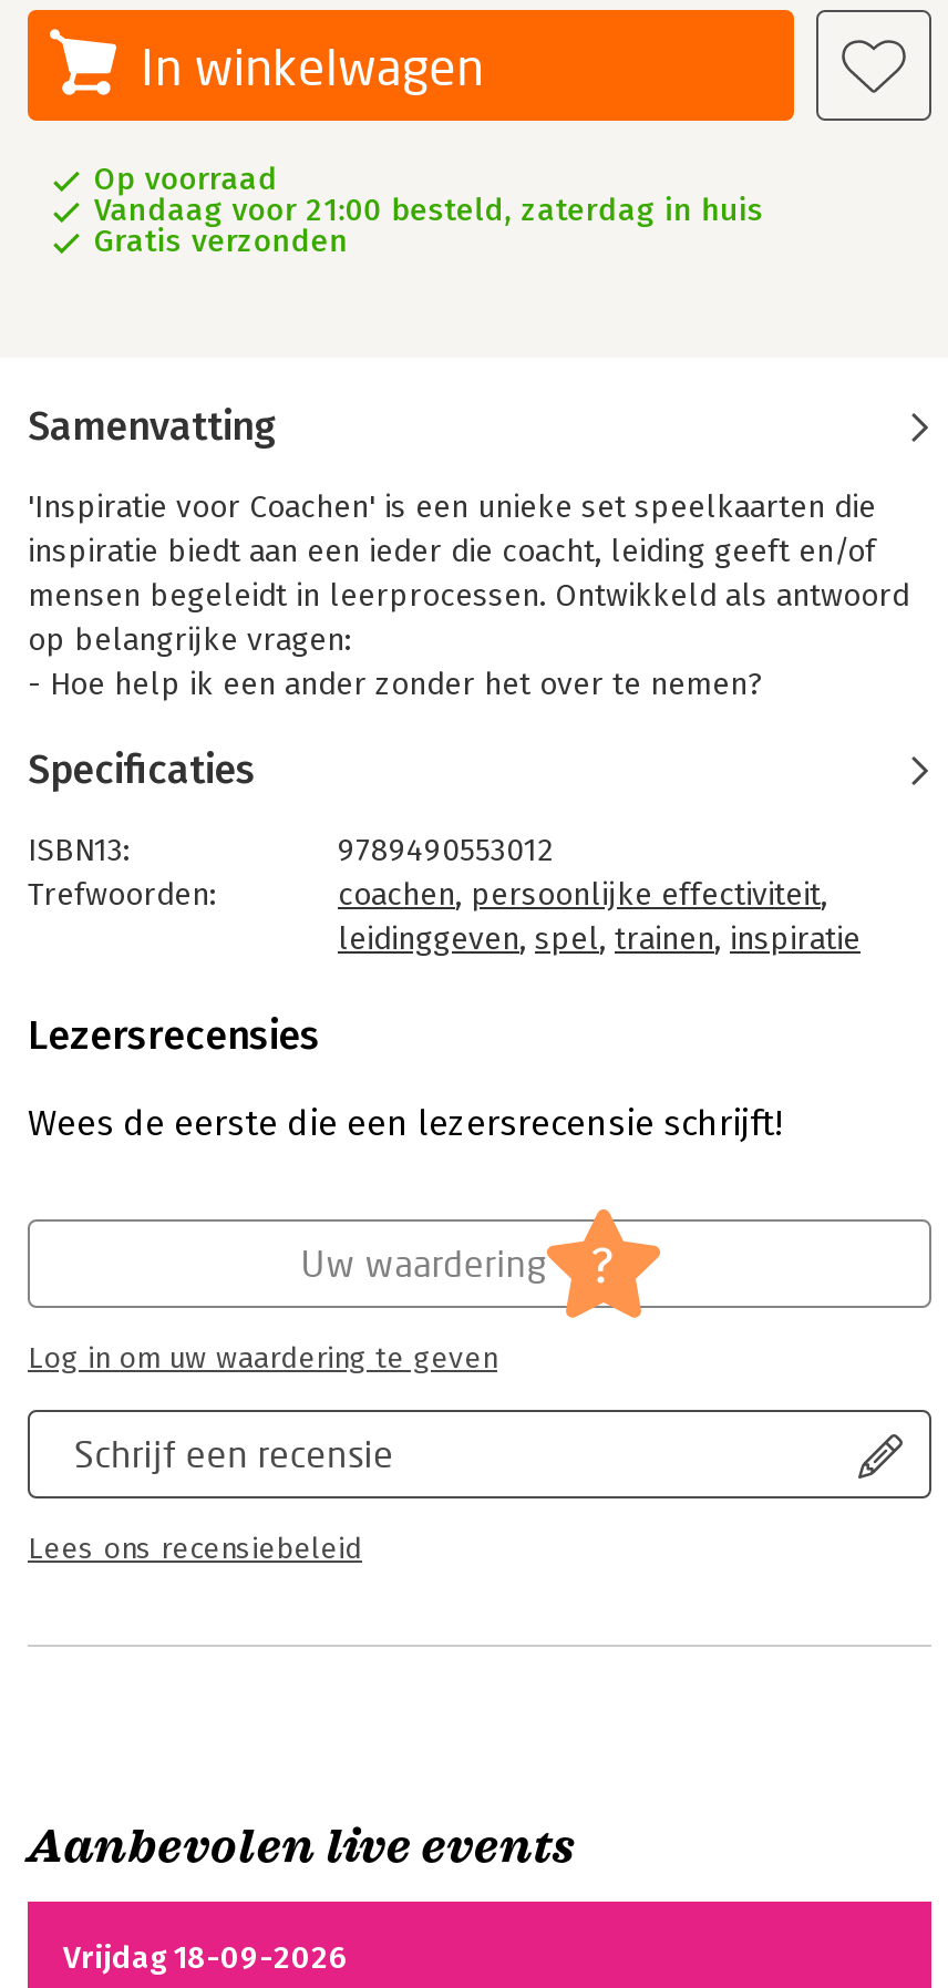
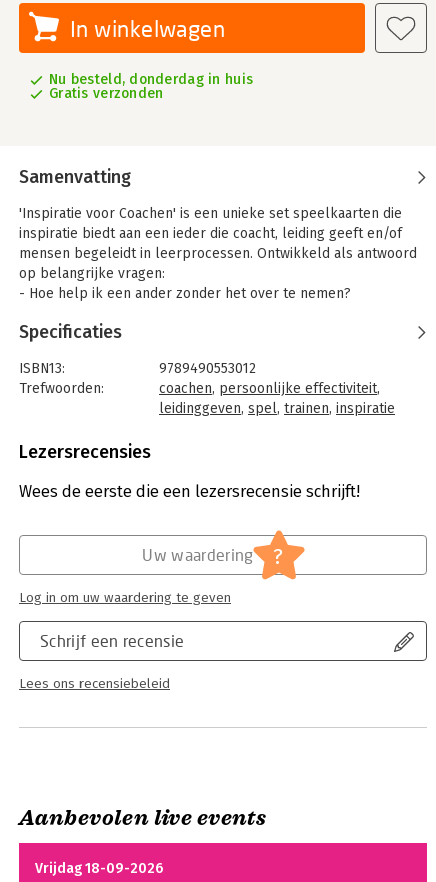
[94,161,764,229] Op voorraad | Vandaag voor 21:00 besteld, zaterdag in huis -> [49,71,253,88] Nu besteld, donderdag in huis

